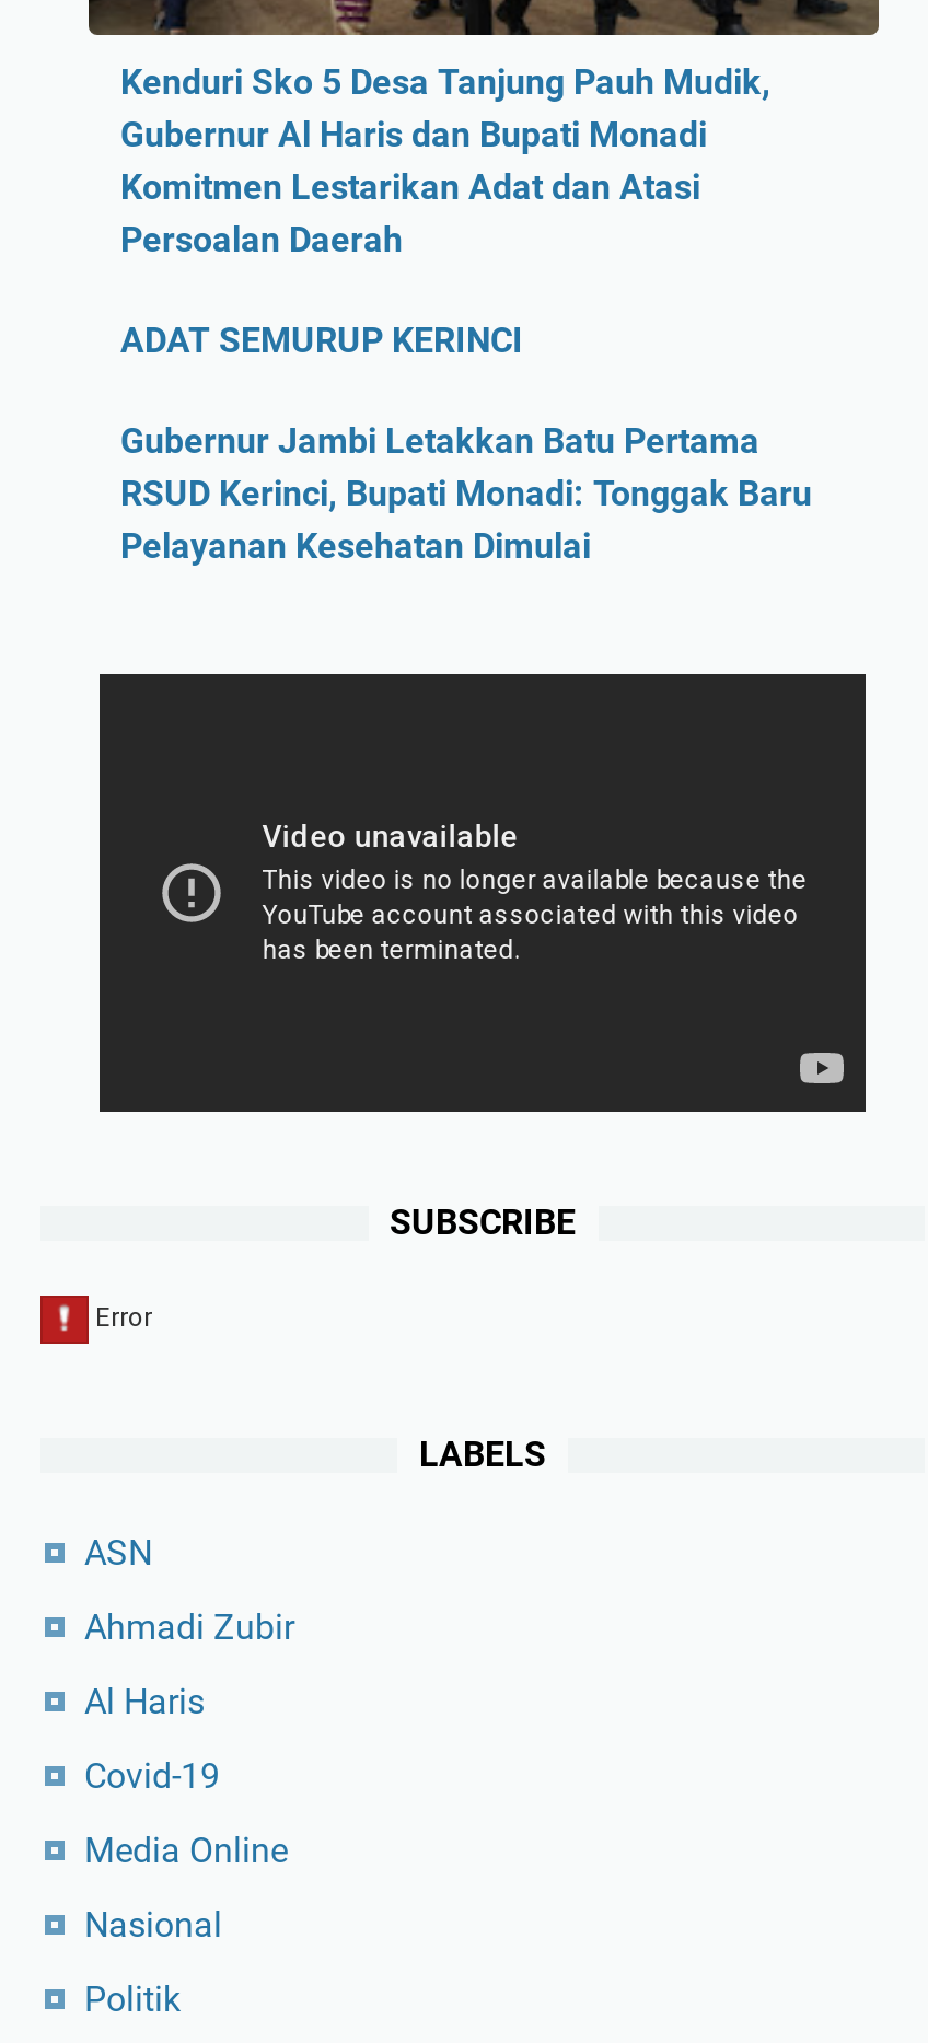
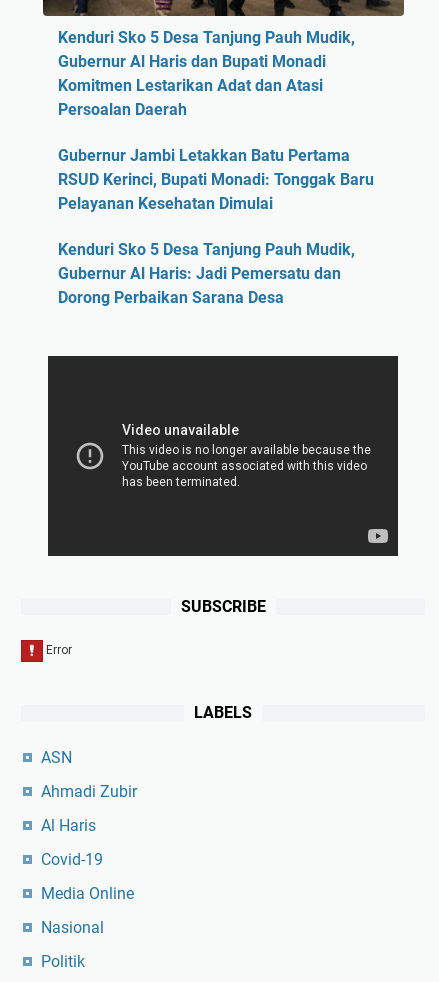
[120,320,523,362] ADAT SEMURUP KERINCI -> none
moved [120,421,812,567] -> [57,146,373,213]: Gubernur Jambi Letakkan Batu Pertama | RSUD Kerinci, Bupati Monadi: Tonggak Baru | Pelayanan Kesehatan Dimulai
none -> [57,240,354,307] Kenduri Sko 5 Desa Tanjung Pauh Mudik, | Gubernur Al Haris: Jadi Pemersatu dan | Dorong Perbaikan Sarana Desa

